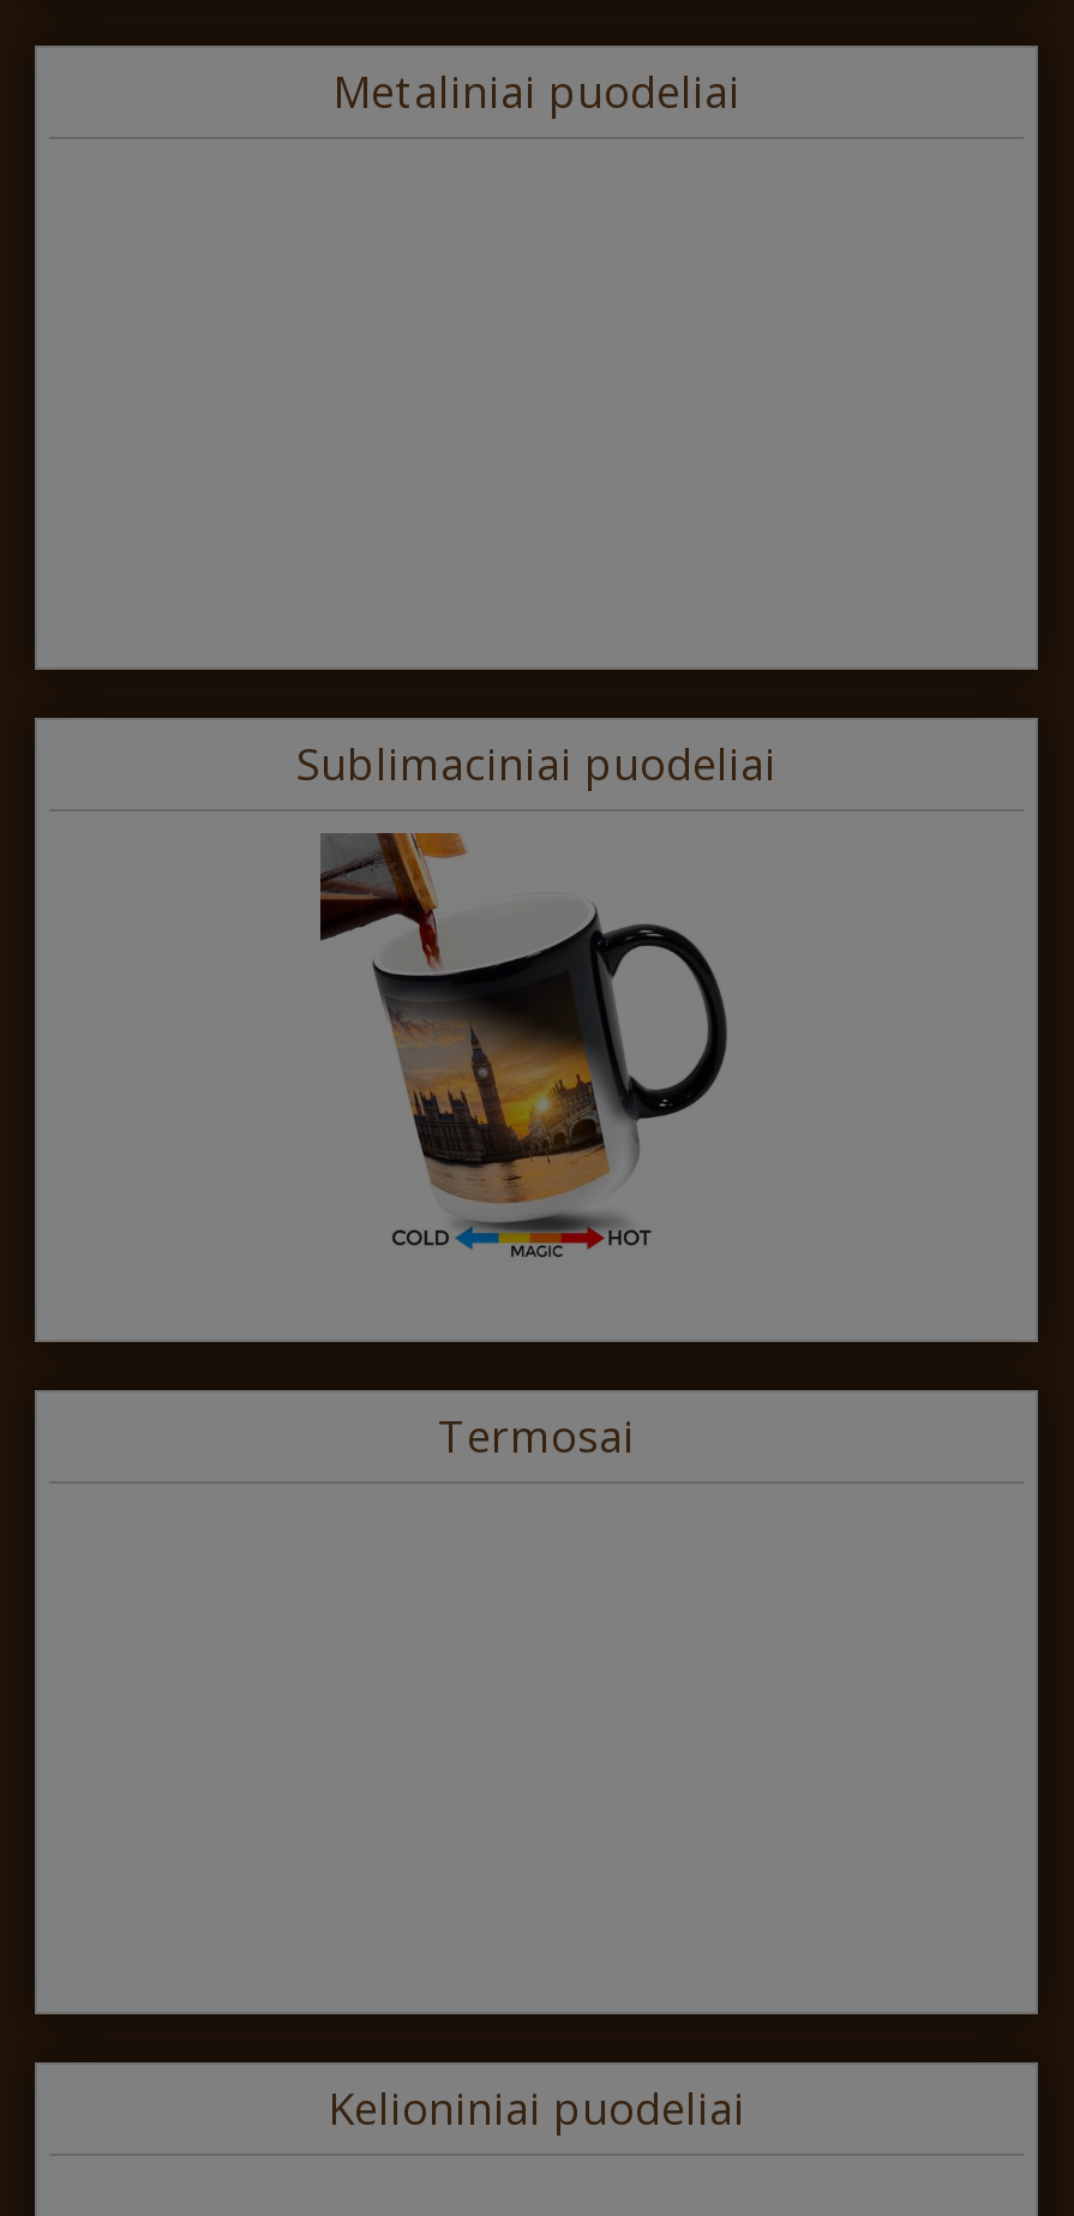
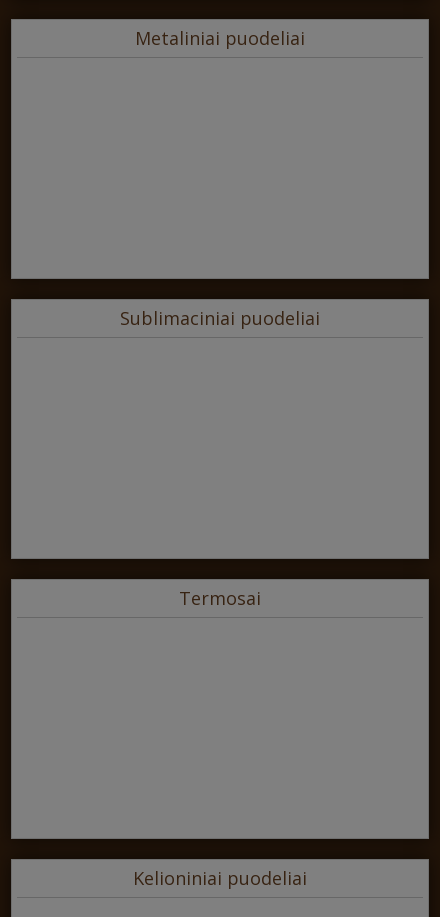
[318,831,728,1260] [image] -> none

